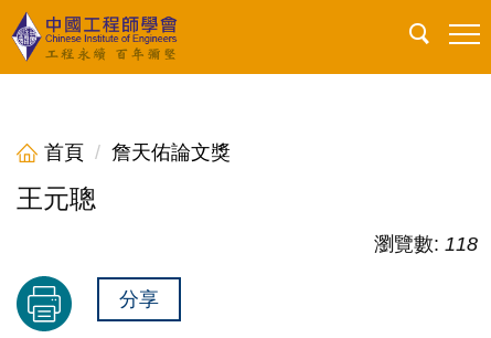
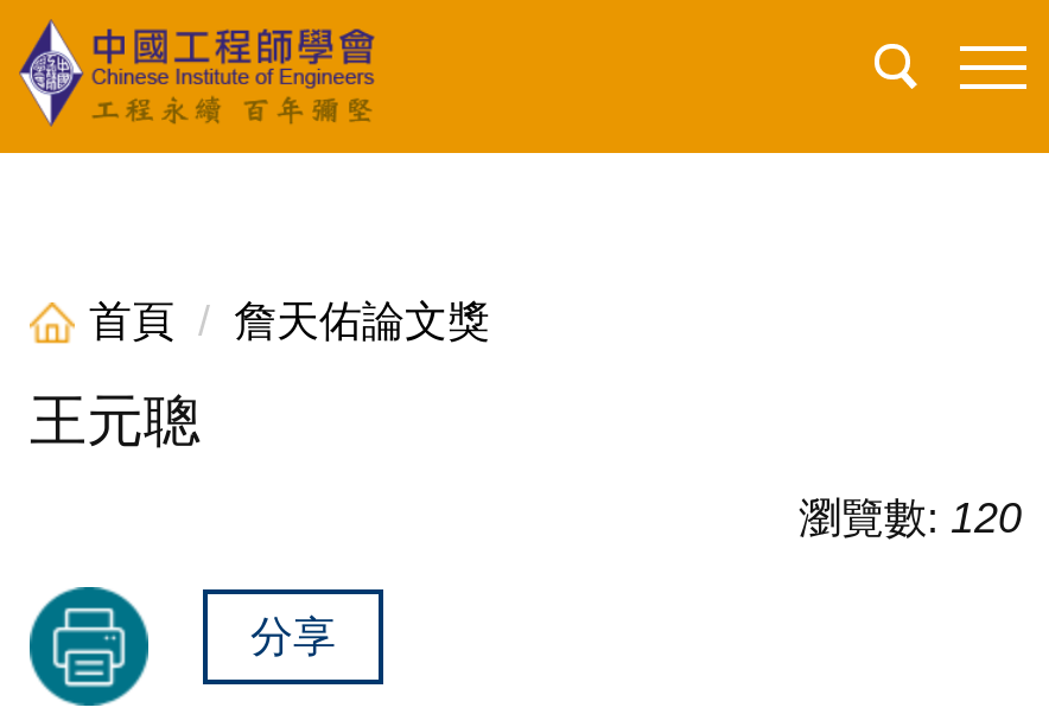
[374,234,478,256] 瀏覽數: 118 -> [799,496,1022,543] 瀏覽數: 120

